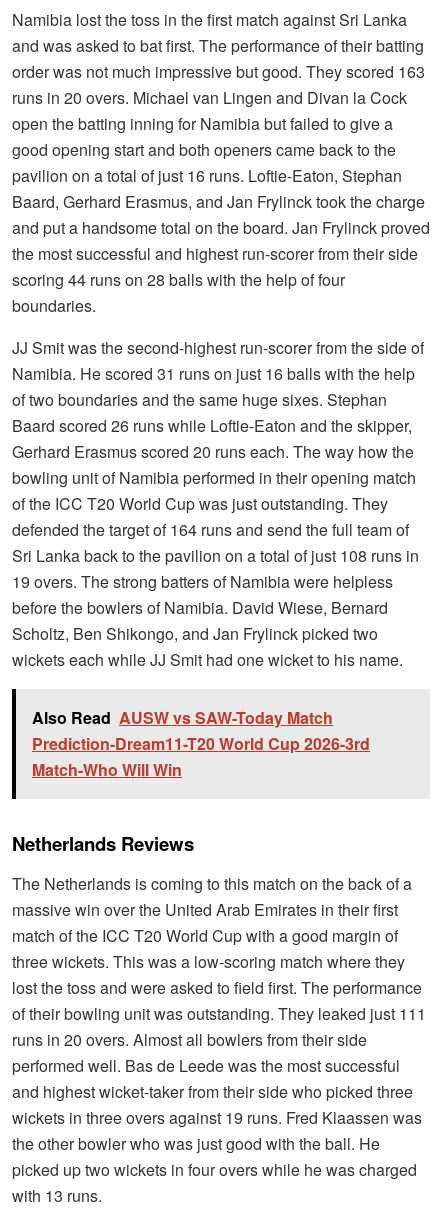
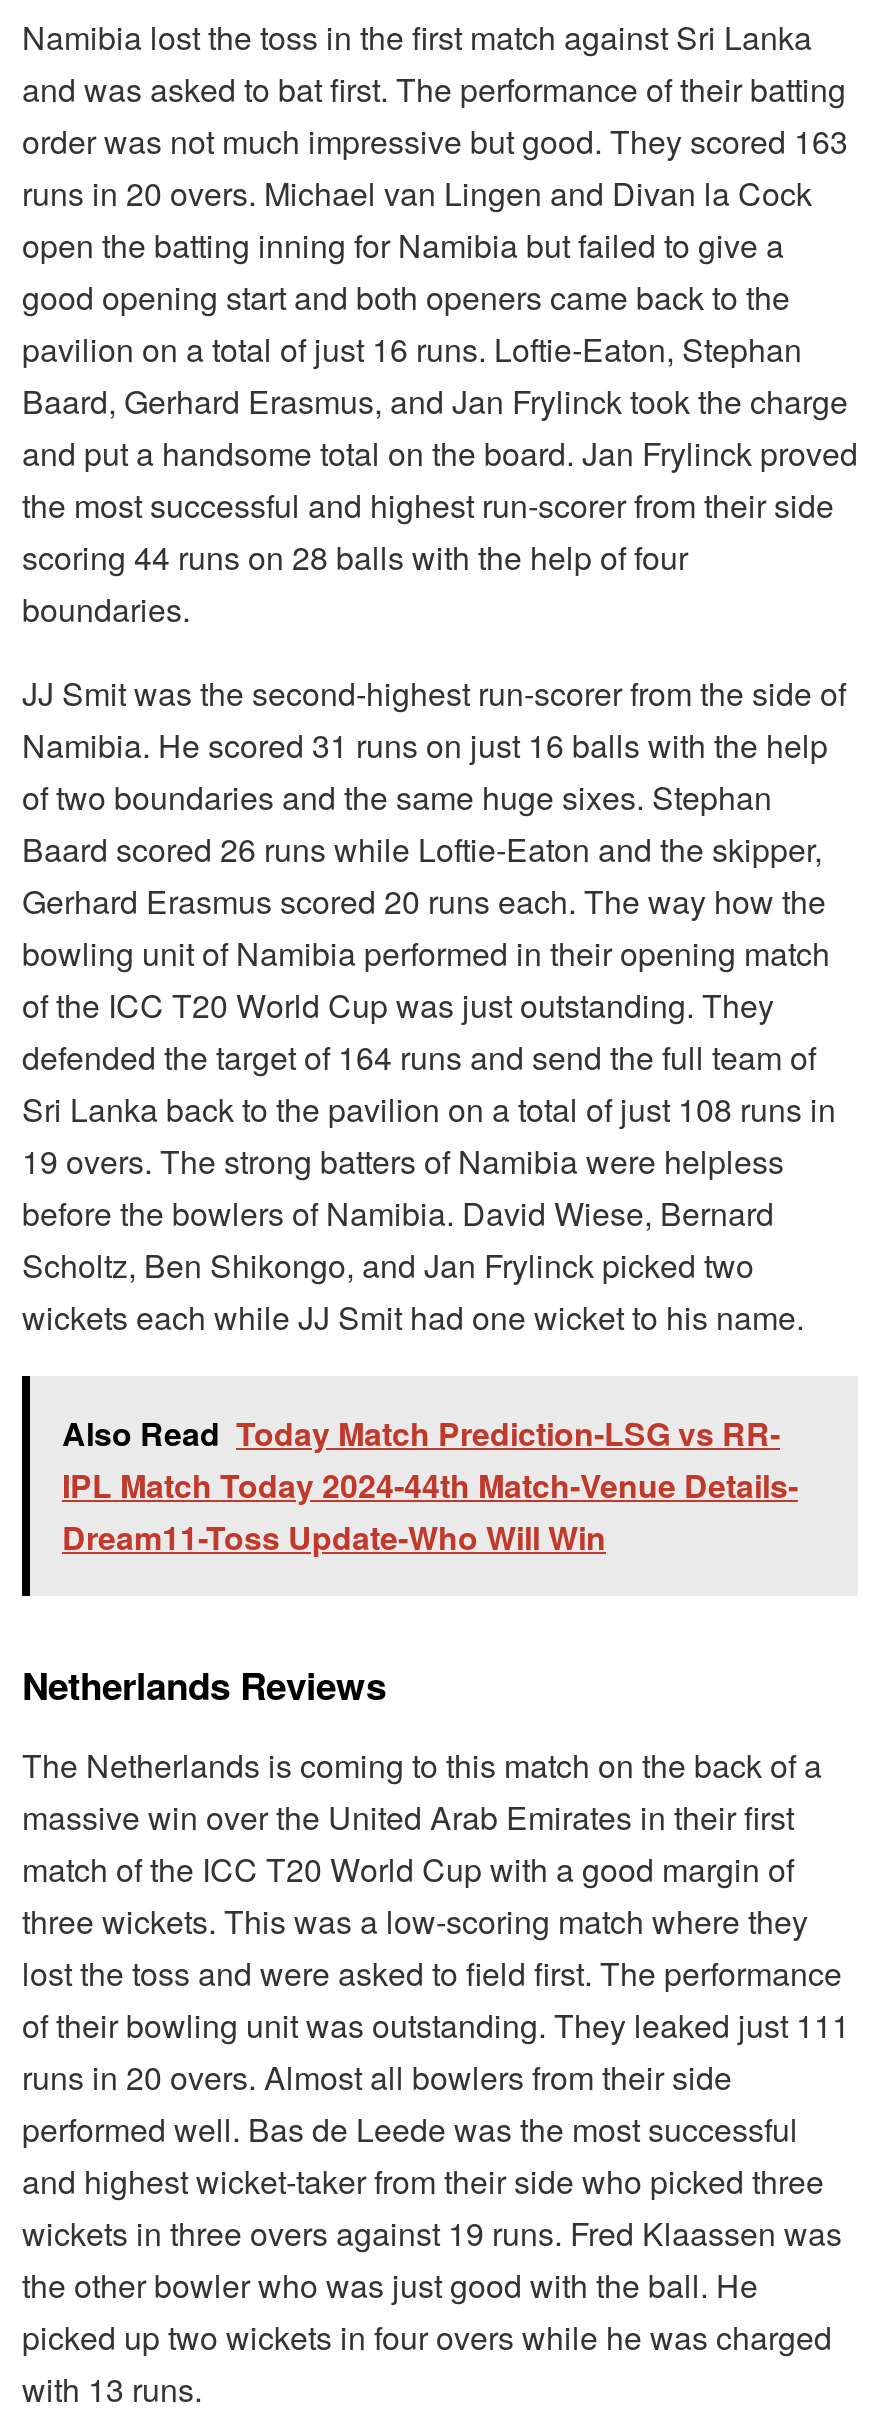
[32,706,370,781] Also Read AUSW vs SAW-Today Match | Prediction-Dream11-T20 World Cup 2026-3rd | Match-Who Will Win -> [62,1411,798,1561] Also Read Today Match Prediction-LSG vs RR- | IPL Match Today 2024-44th Match-Venue Details- | Dream11-Toss Update-Who Will Win

